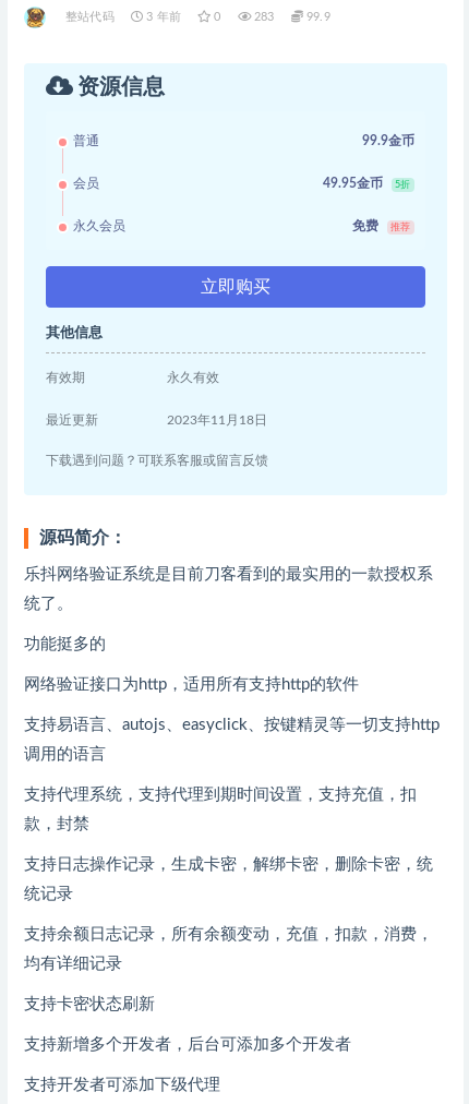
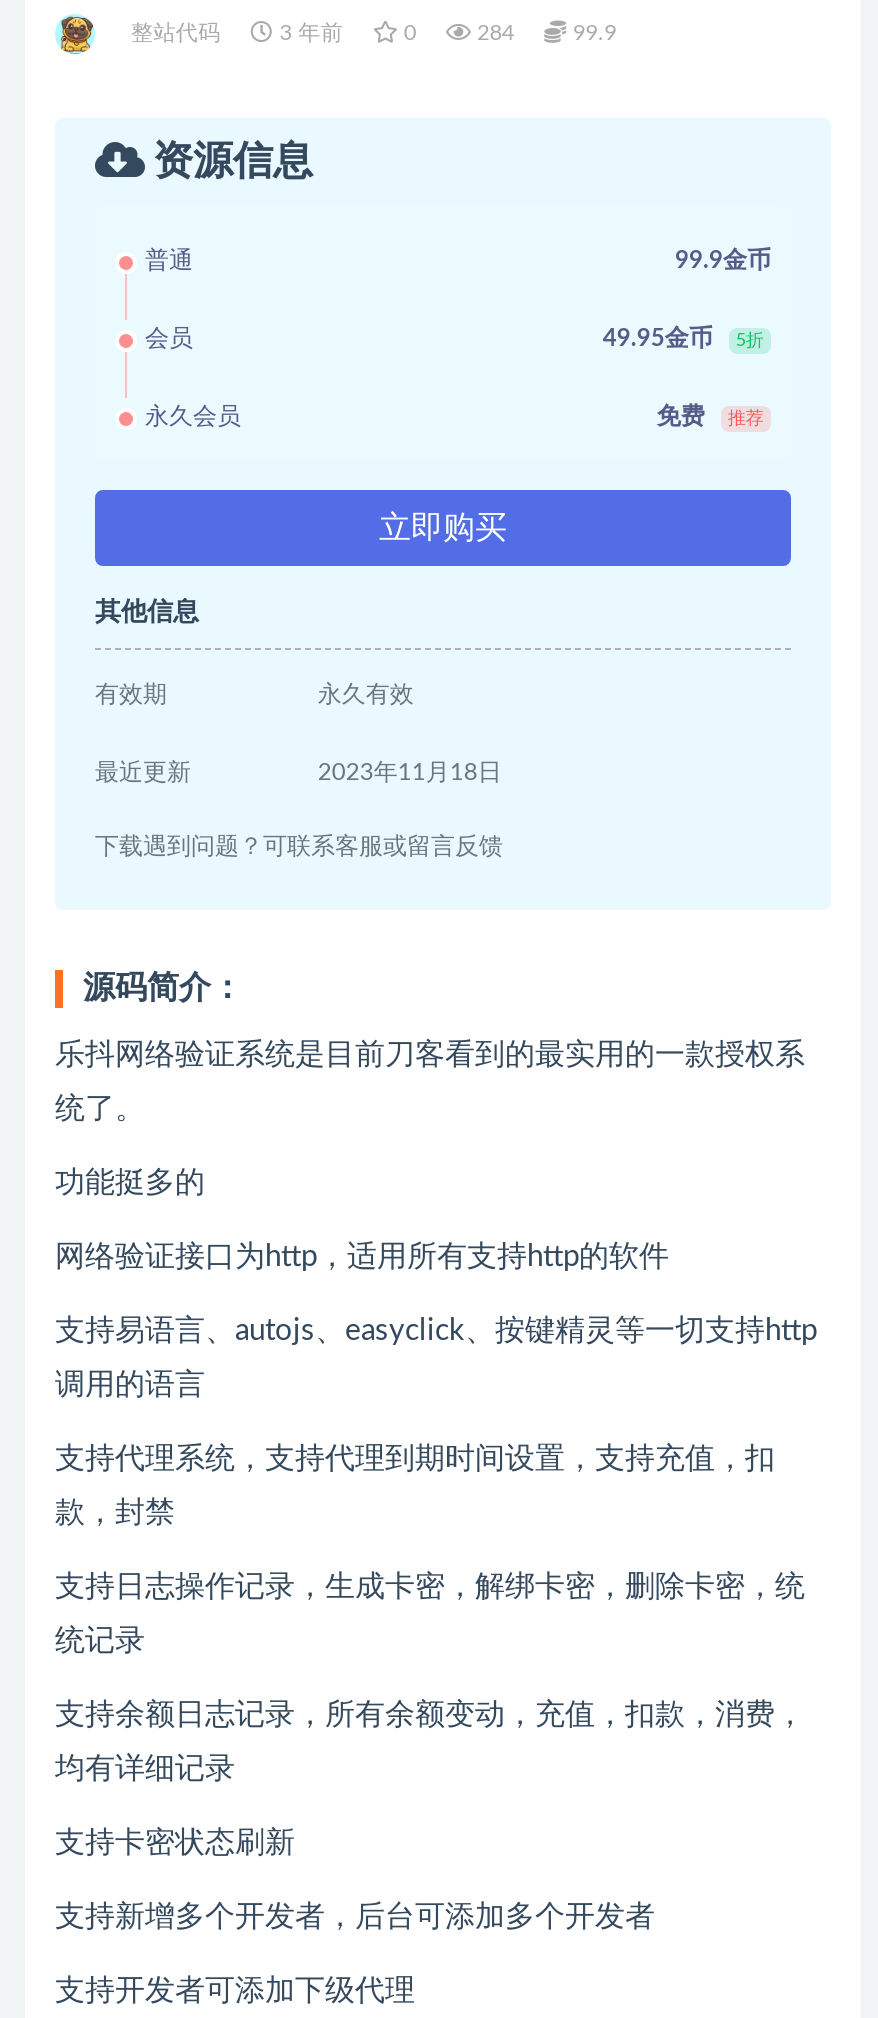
[251,11,274,23] 283 -> [471,22,514,44] 284

